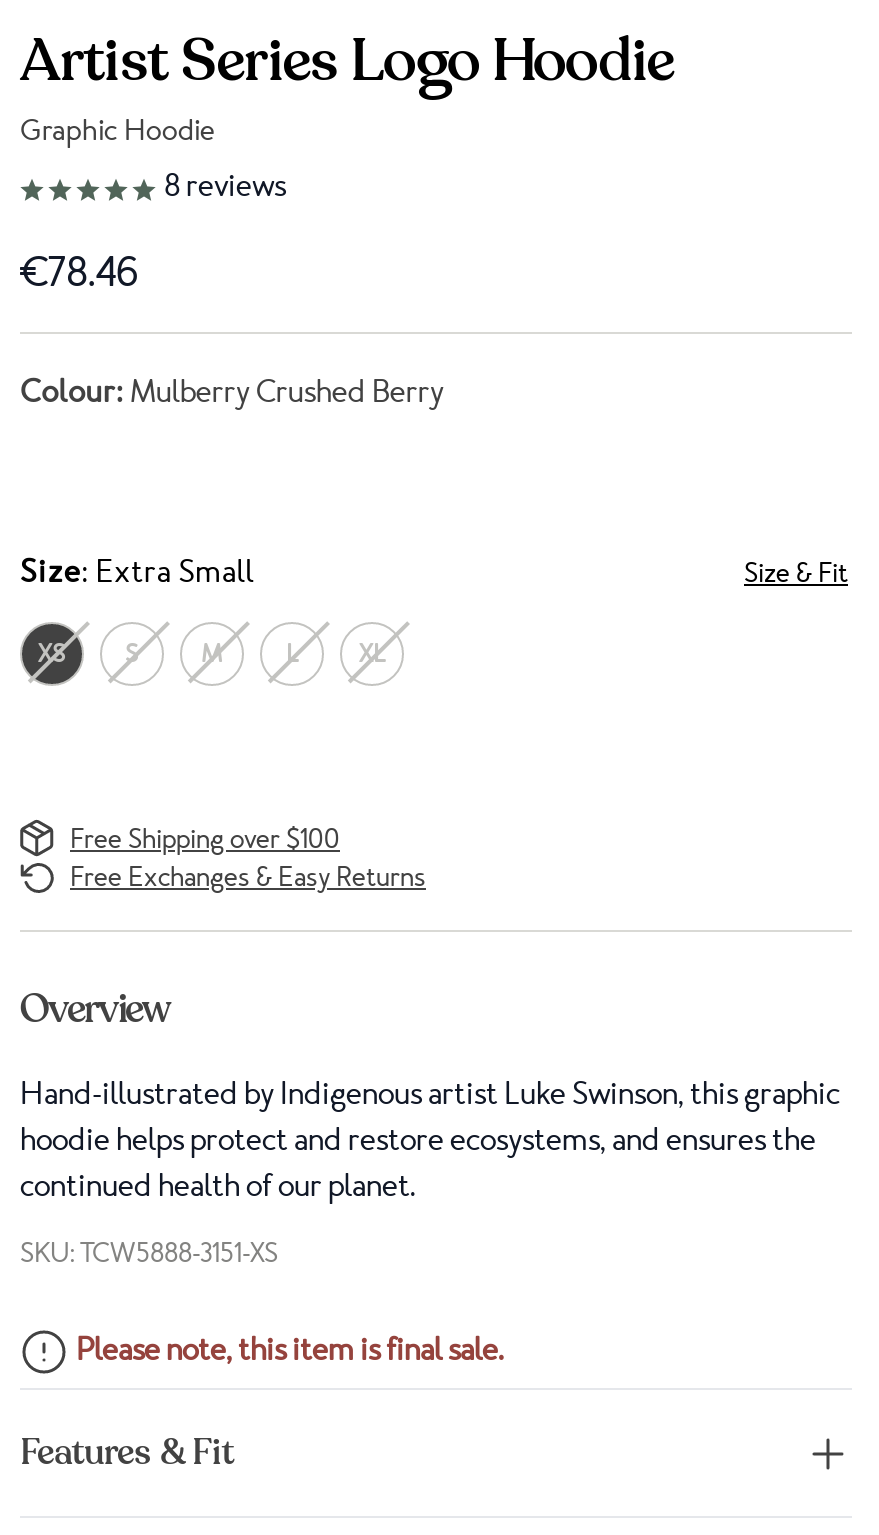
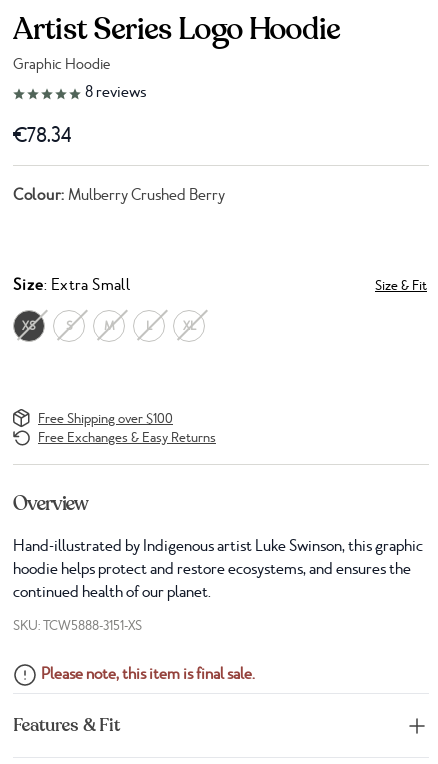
[20,246,138,298] €78.46 -> [13,122,71,148] €78.34

